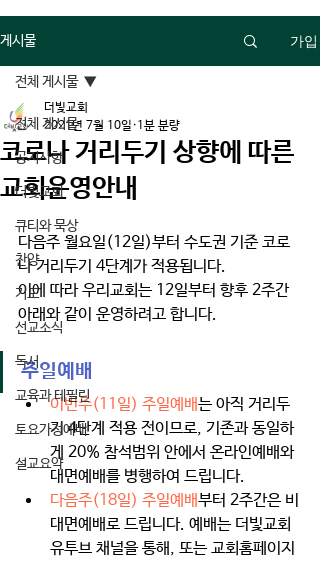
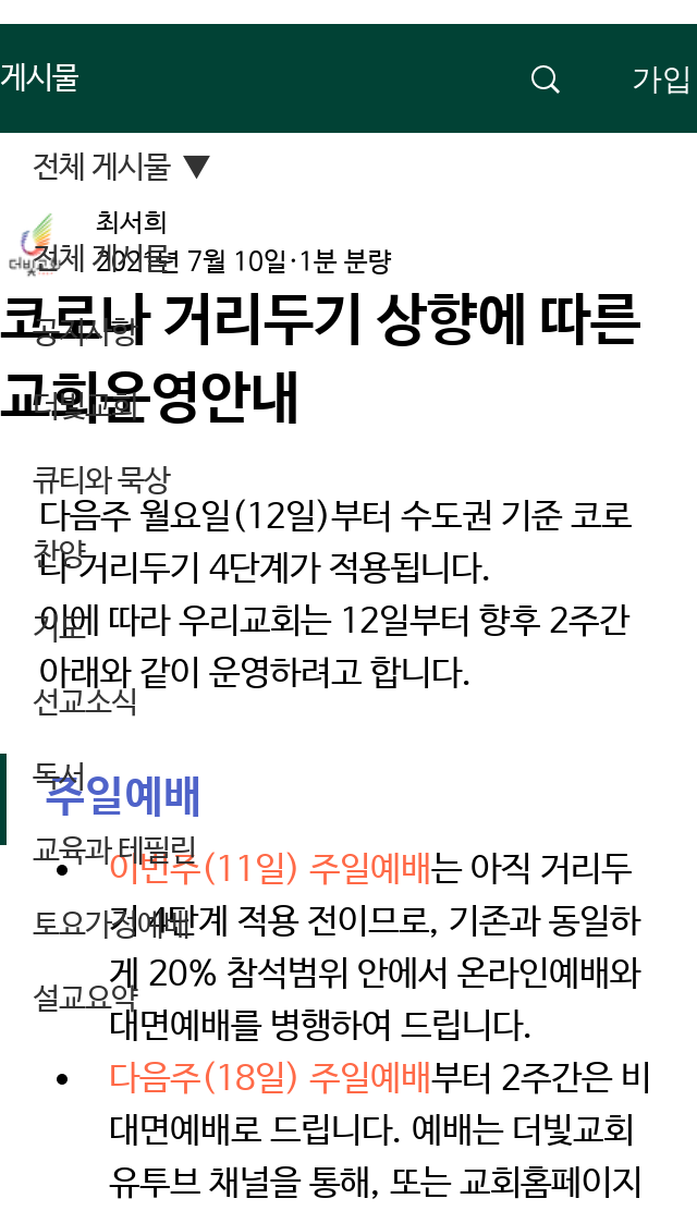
[44,101,88,115] 더빛교회 -> [96,209,168,240] 최서희

